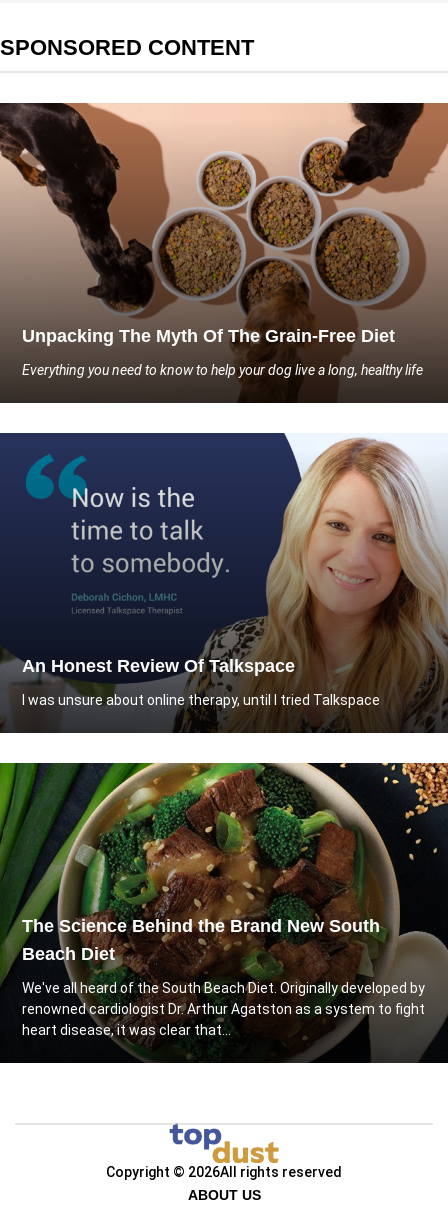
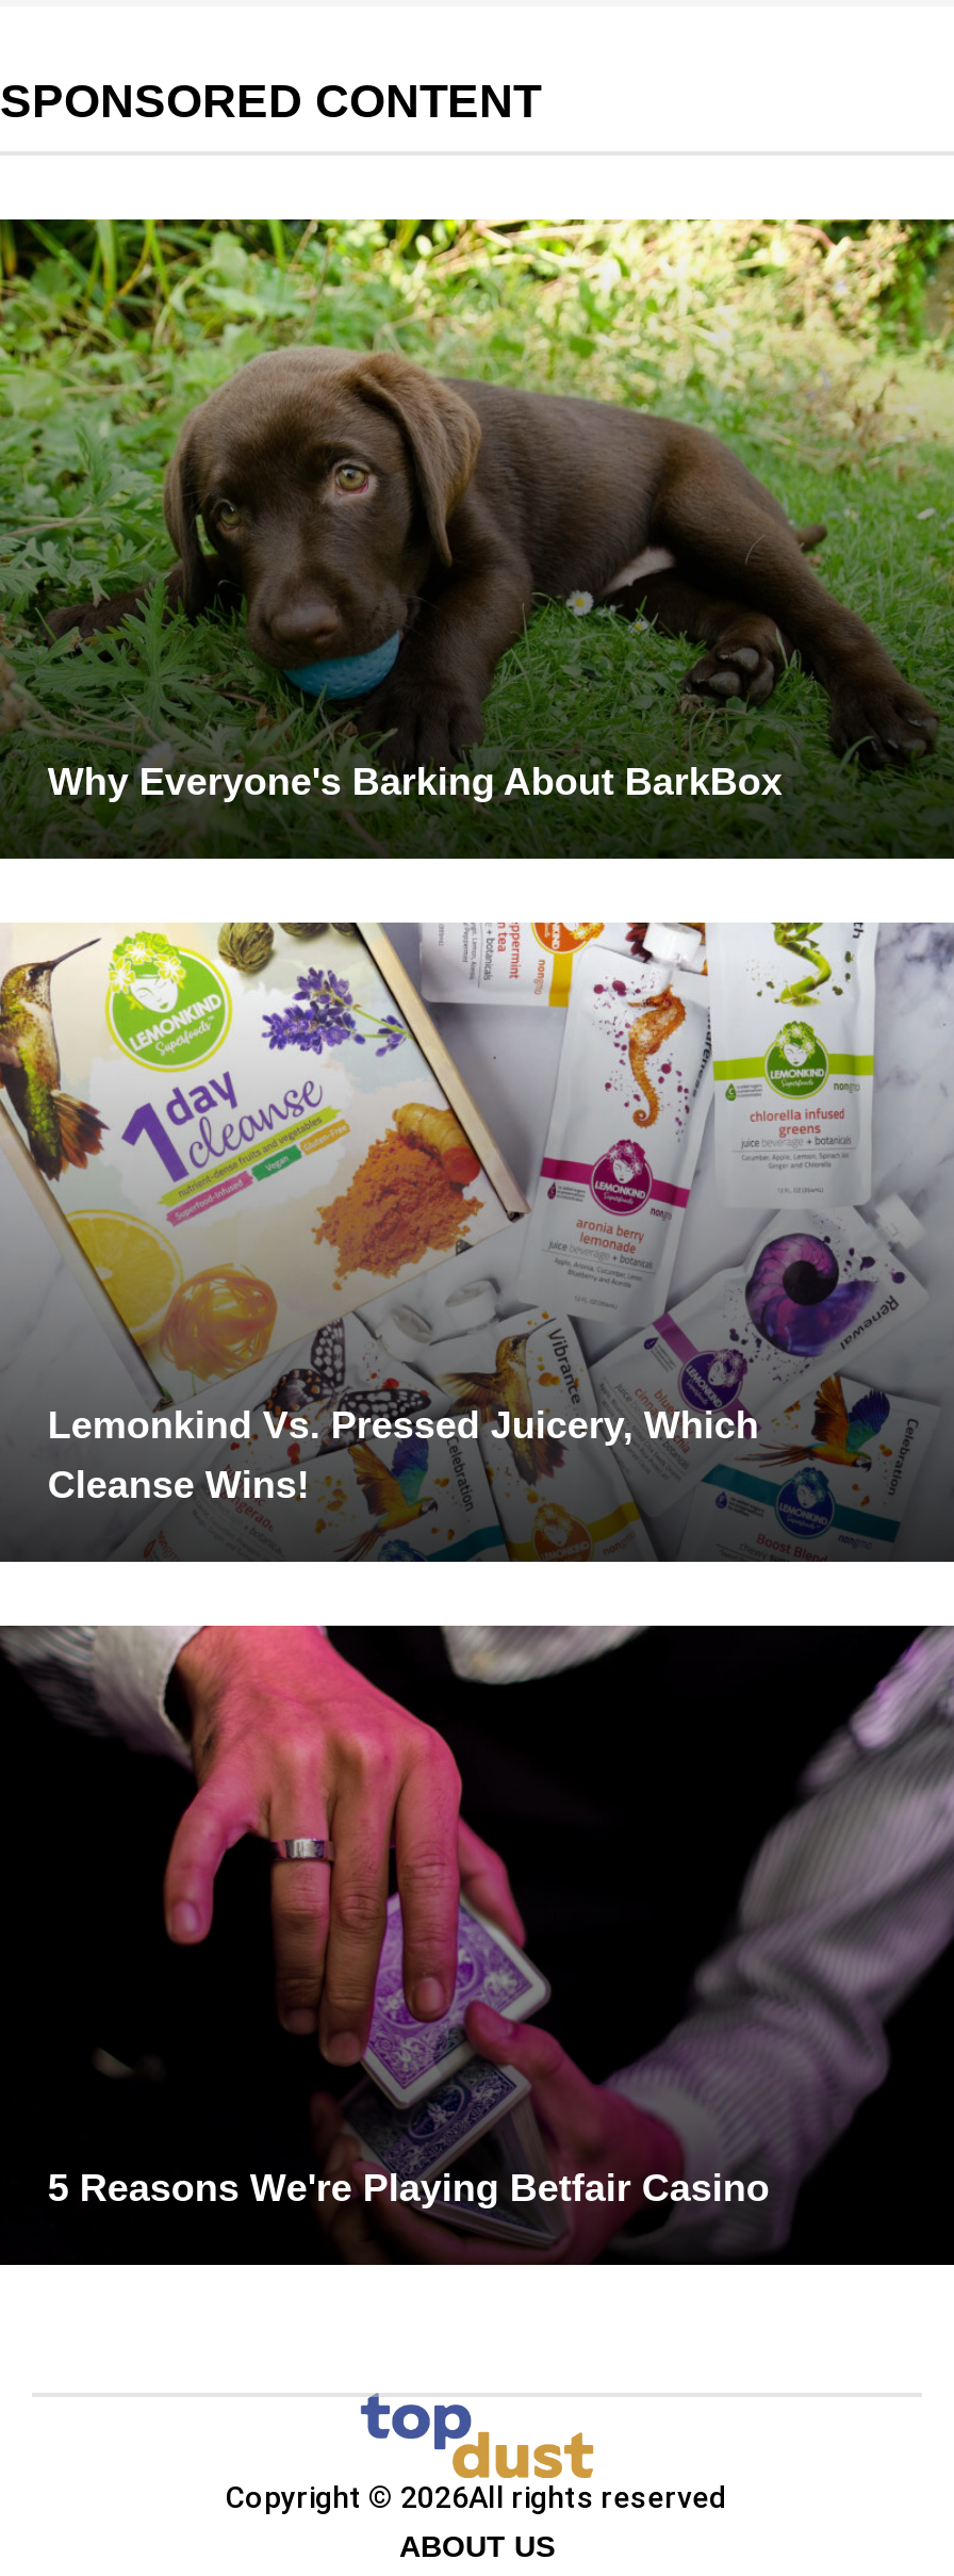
[3,102,445,402] [image] | Unpacking The Myth Of The Grain-Free Diet | Everything you need to know to help your dog live a long, healthy life -> [6,217,948,854] [image] | Why Everyone's Barking About BarkBox
[3,432,445,732] [image] | An Honest Review Of Talkspace | I was unsure about online therapy, until I tried Talkspace -> [6,920,948,1560] [image] | Lemonkind Vs. Pressed Juicery, Which | Cleanse Wins!
[3,762,445,1063] [image] | The Science Behind the Brand New South | Beach Diet | We've all heard of the South Beach Diet. Originally developed by | renowned cardiologist Dr. Arthur Agatston as a system to fight | heart disease, it was clear that... -> [6,1624,948,2263] [image] | 5 Reasons We're Playing Betfair Casino

